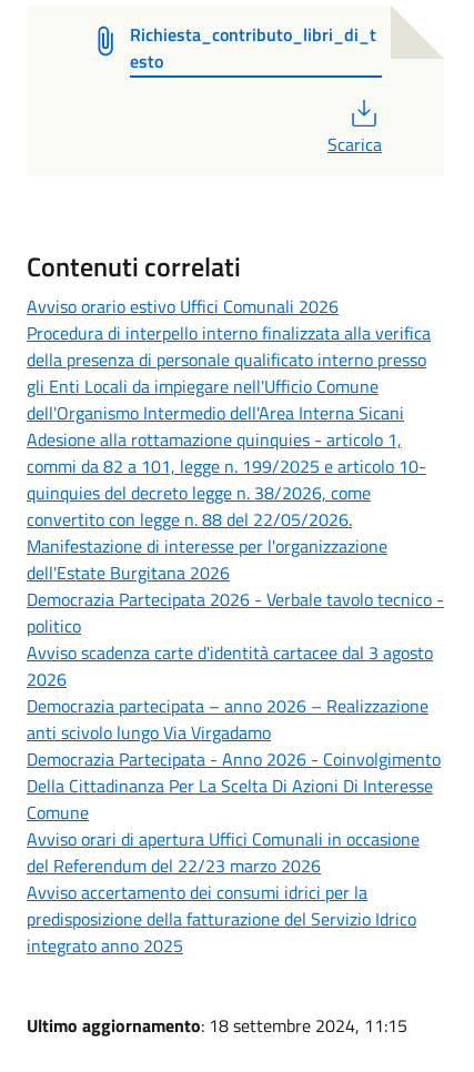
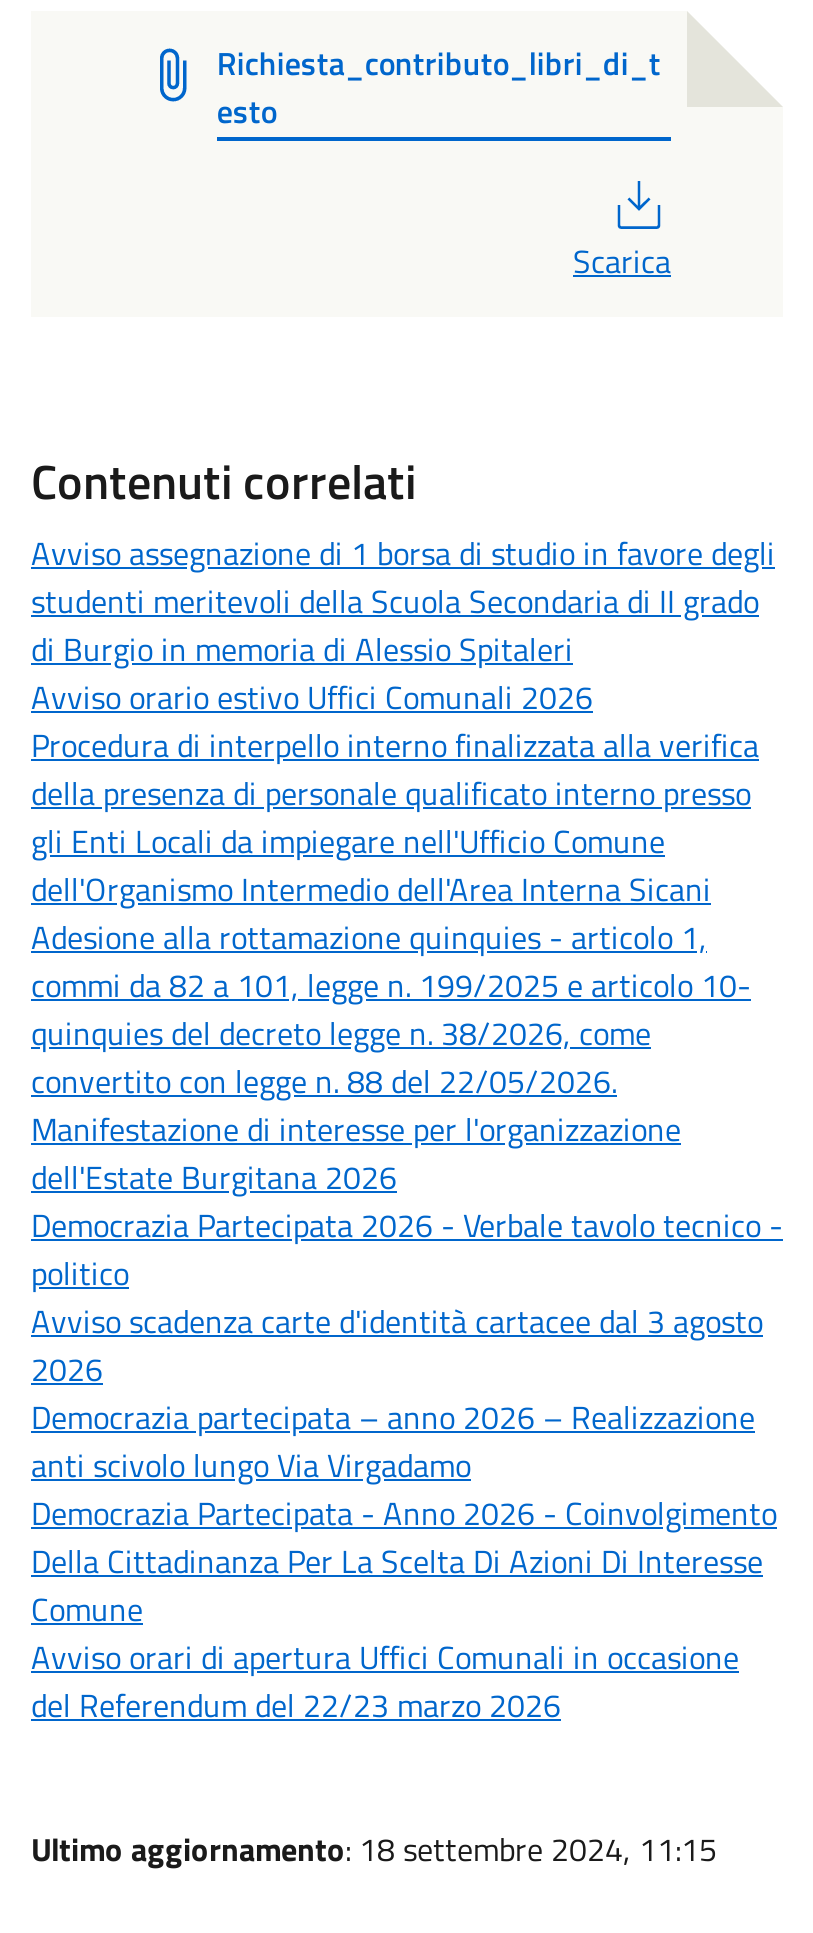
none -> [31,530,775,674] Avviso assegnazione di 1 borsa di studio in favore degli | studenti meritevoli della Scuola Secondaria di II grado | di Burgio in memoria di Alessio Spitaleri
moved [27,293,444,879] -> [31,674,783,1730]: Avviso orario estivo Uffici Comunali 2026 | Procedura di interpello interno finalizzata alla verifica | della presenza di personale qualificato interno presso | ... | Avviso orari di apertura Uffici Comunali in occasione | del Referendum del 22/23 marzo 2026
[27,879,416,959] Avviso accertamento dei consumi idrici per la | predisposizione della fatturazione del Servizio Idrico | integrato anno 2025 -> none

